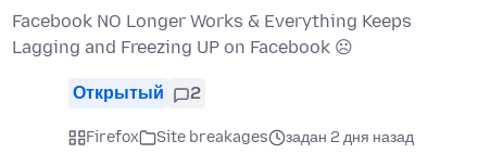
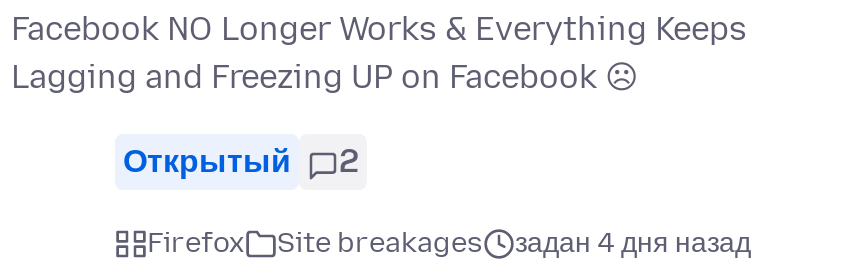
[286,129,414,147] задан 2 дня назад -> [515,227,751,261] задан 4 дня назад

